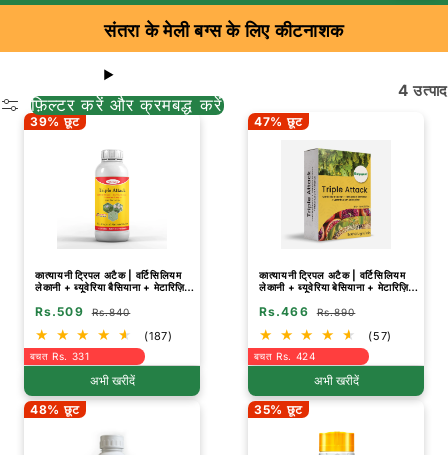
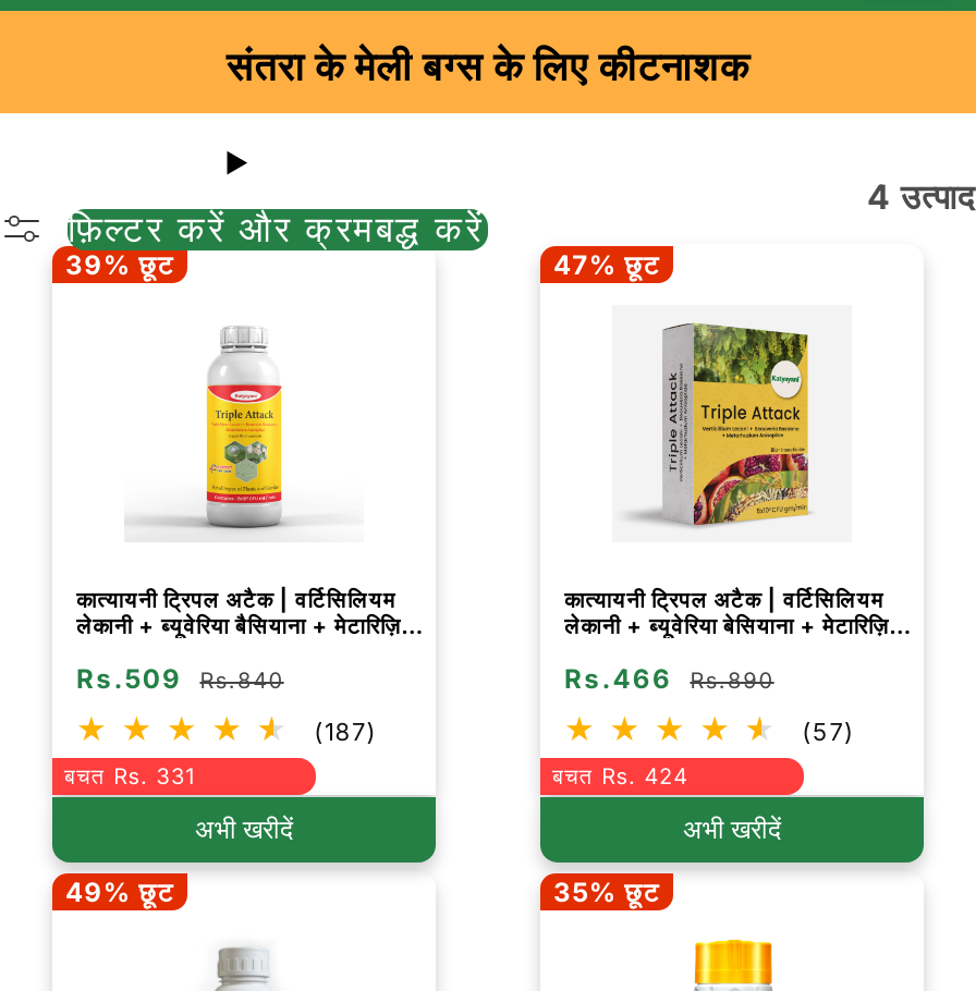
[30,402,80,417] 48% छूट -> [65,876,174,909] 49% छूट

